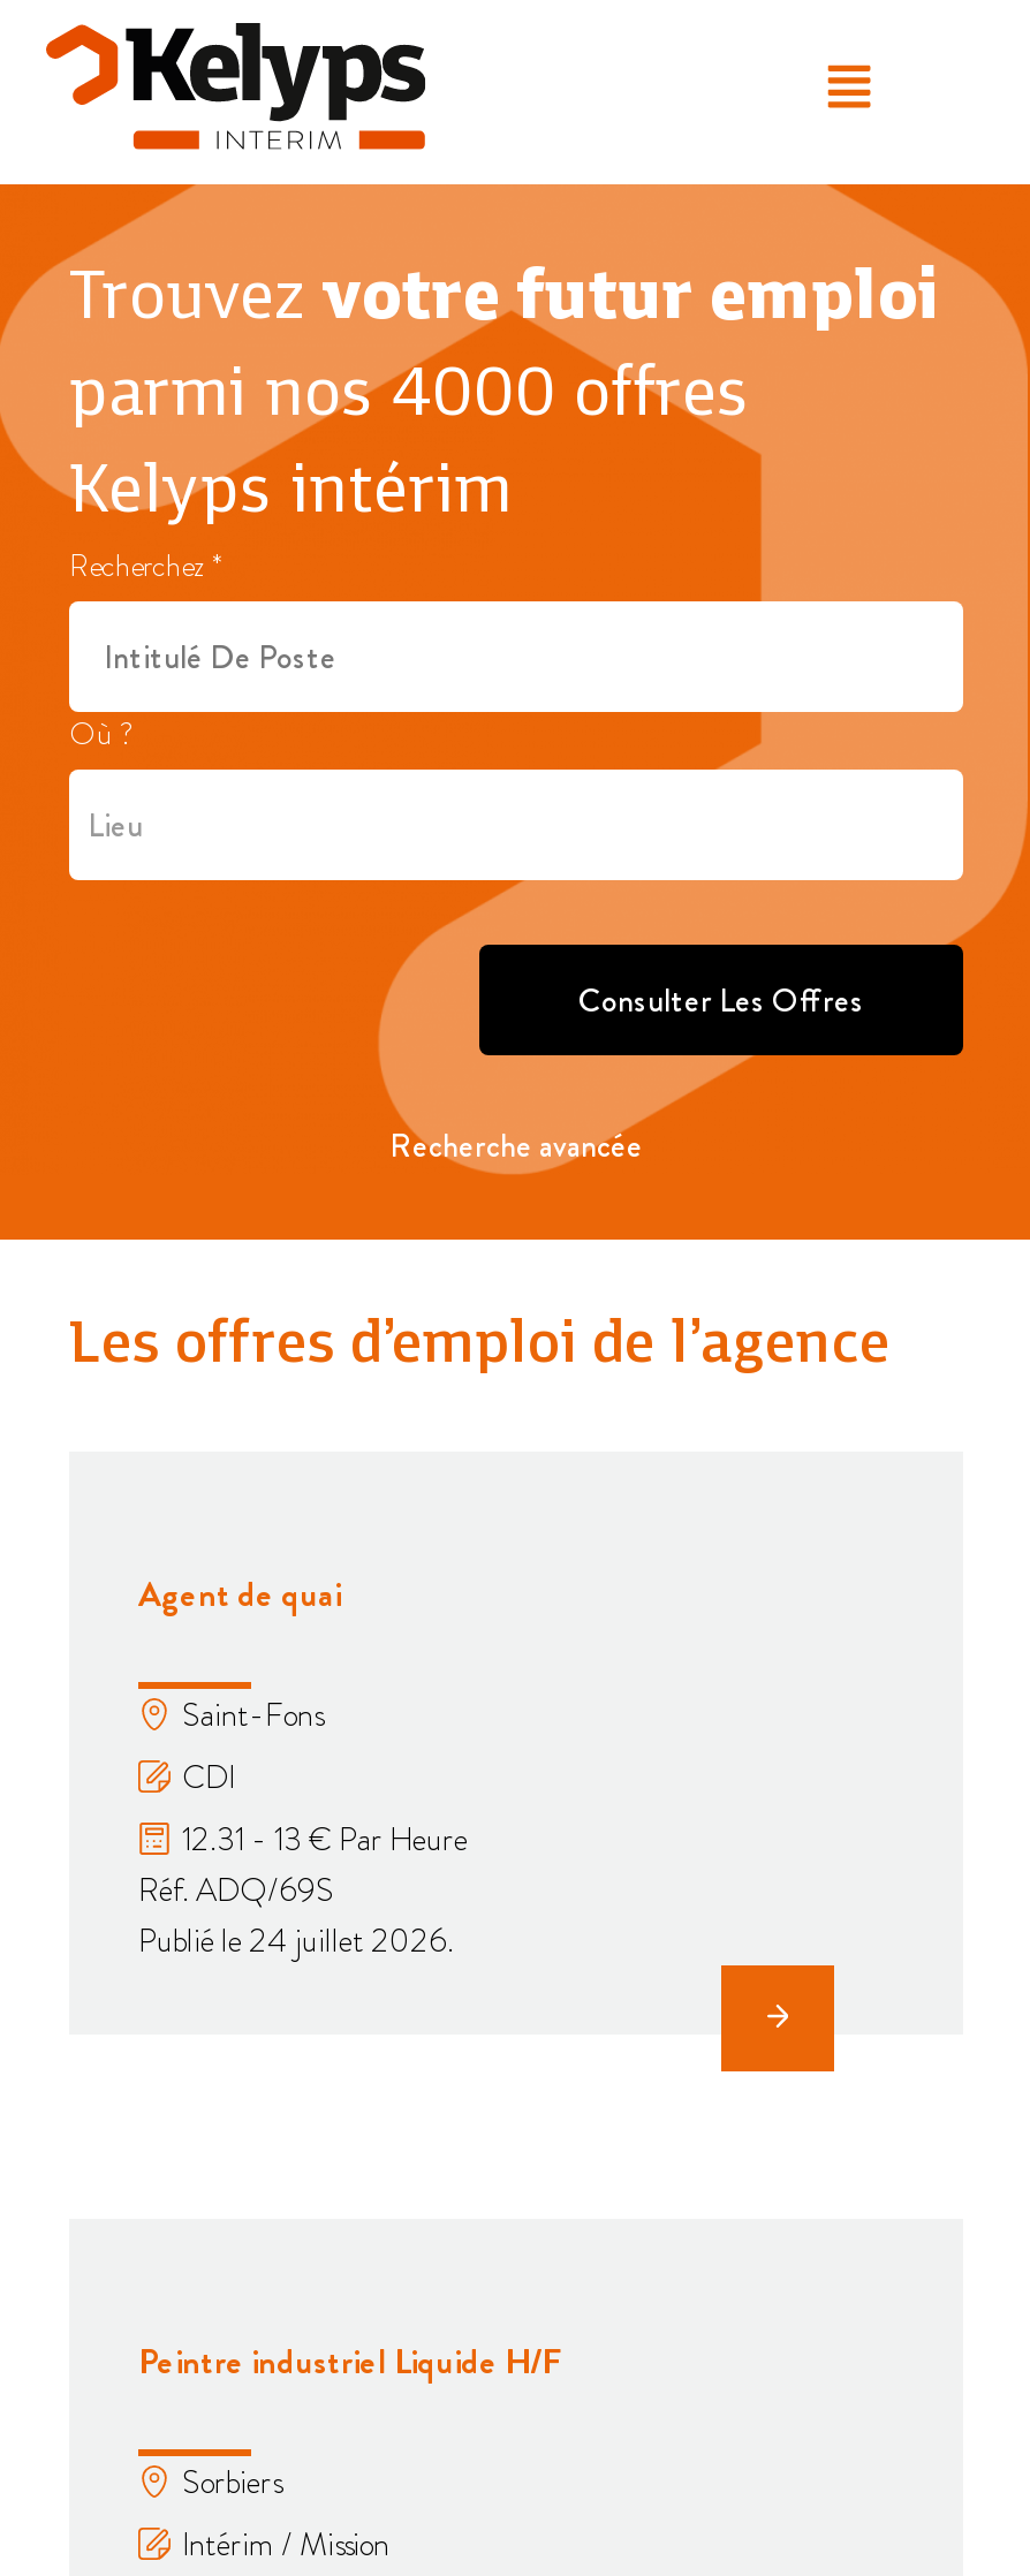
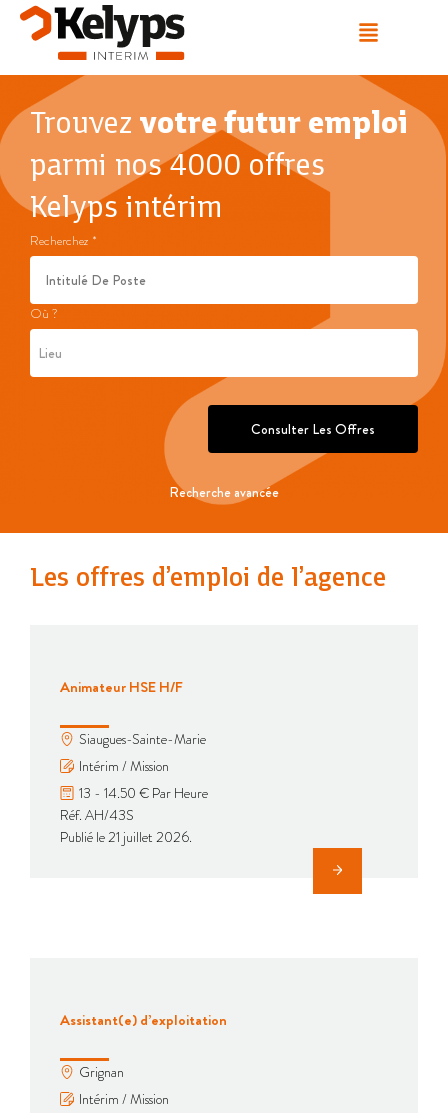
[138,1568,341,1619] Agent de quai -> [60,676,183,698] Animateur HSE H/F
[138,1691,468,1963] Saint-Fons | CDI | 12.31 - 13 € Par Heure | Réf. ADQ/69S | Publié le 24 juillet 2026. -> [60,729,208,847] Siaugues-Sainte-Marie | Intérim / Mission | 13 - 14.50 € Par Heure | Réf. AH/43S | Publié le 21 juillet 2026.
[138,2336,560,2387] Peintre industriel Liquide H/F -> [60,1009,227,1031] Assistant(e) d’exploitation
[182,2459,281,2505] Sorbiers -> [79,1062,124,1082] Grignan

